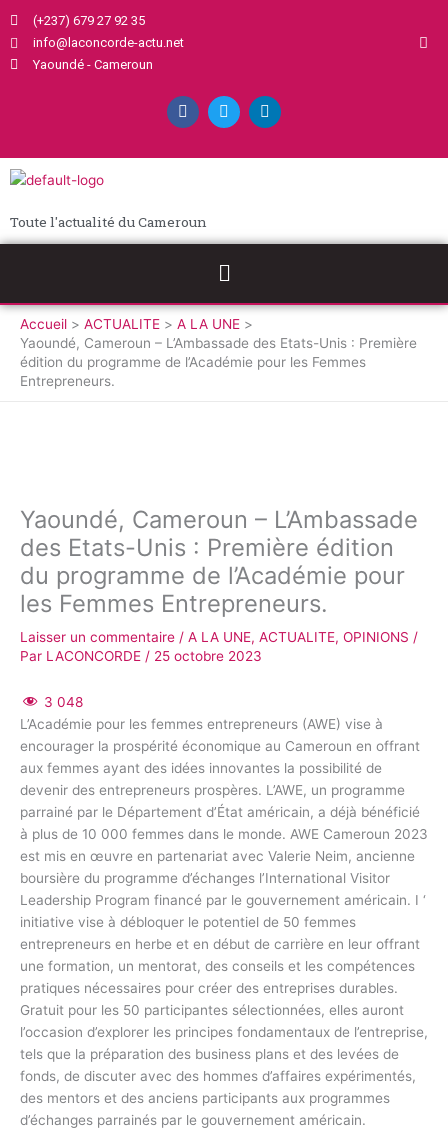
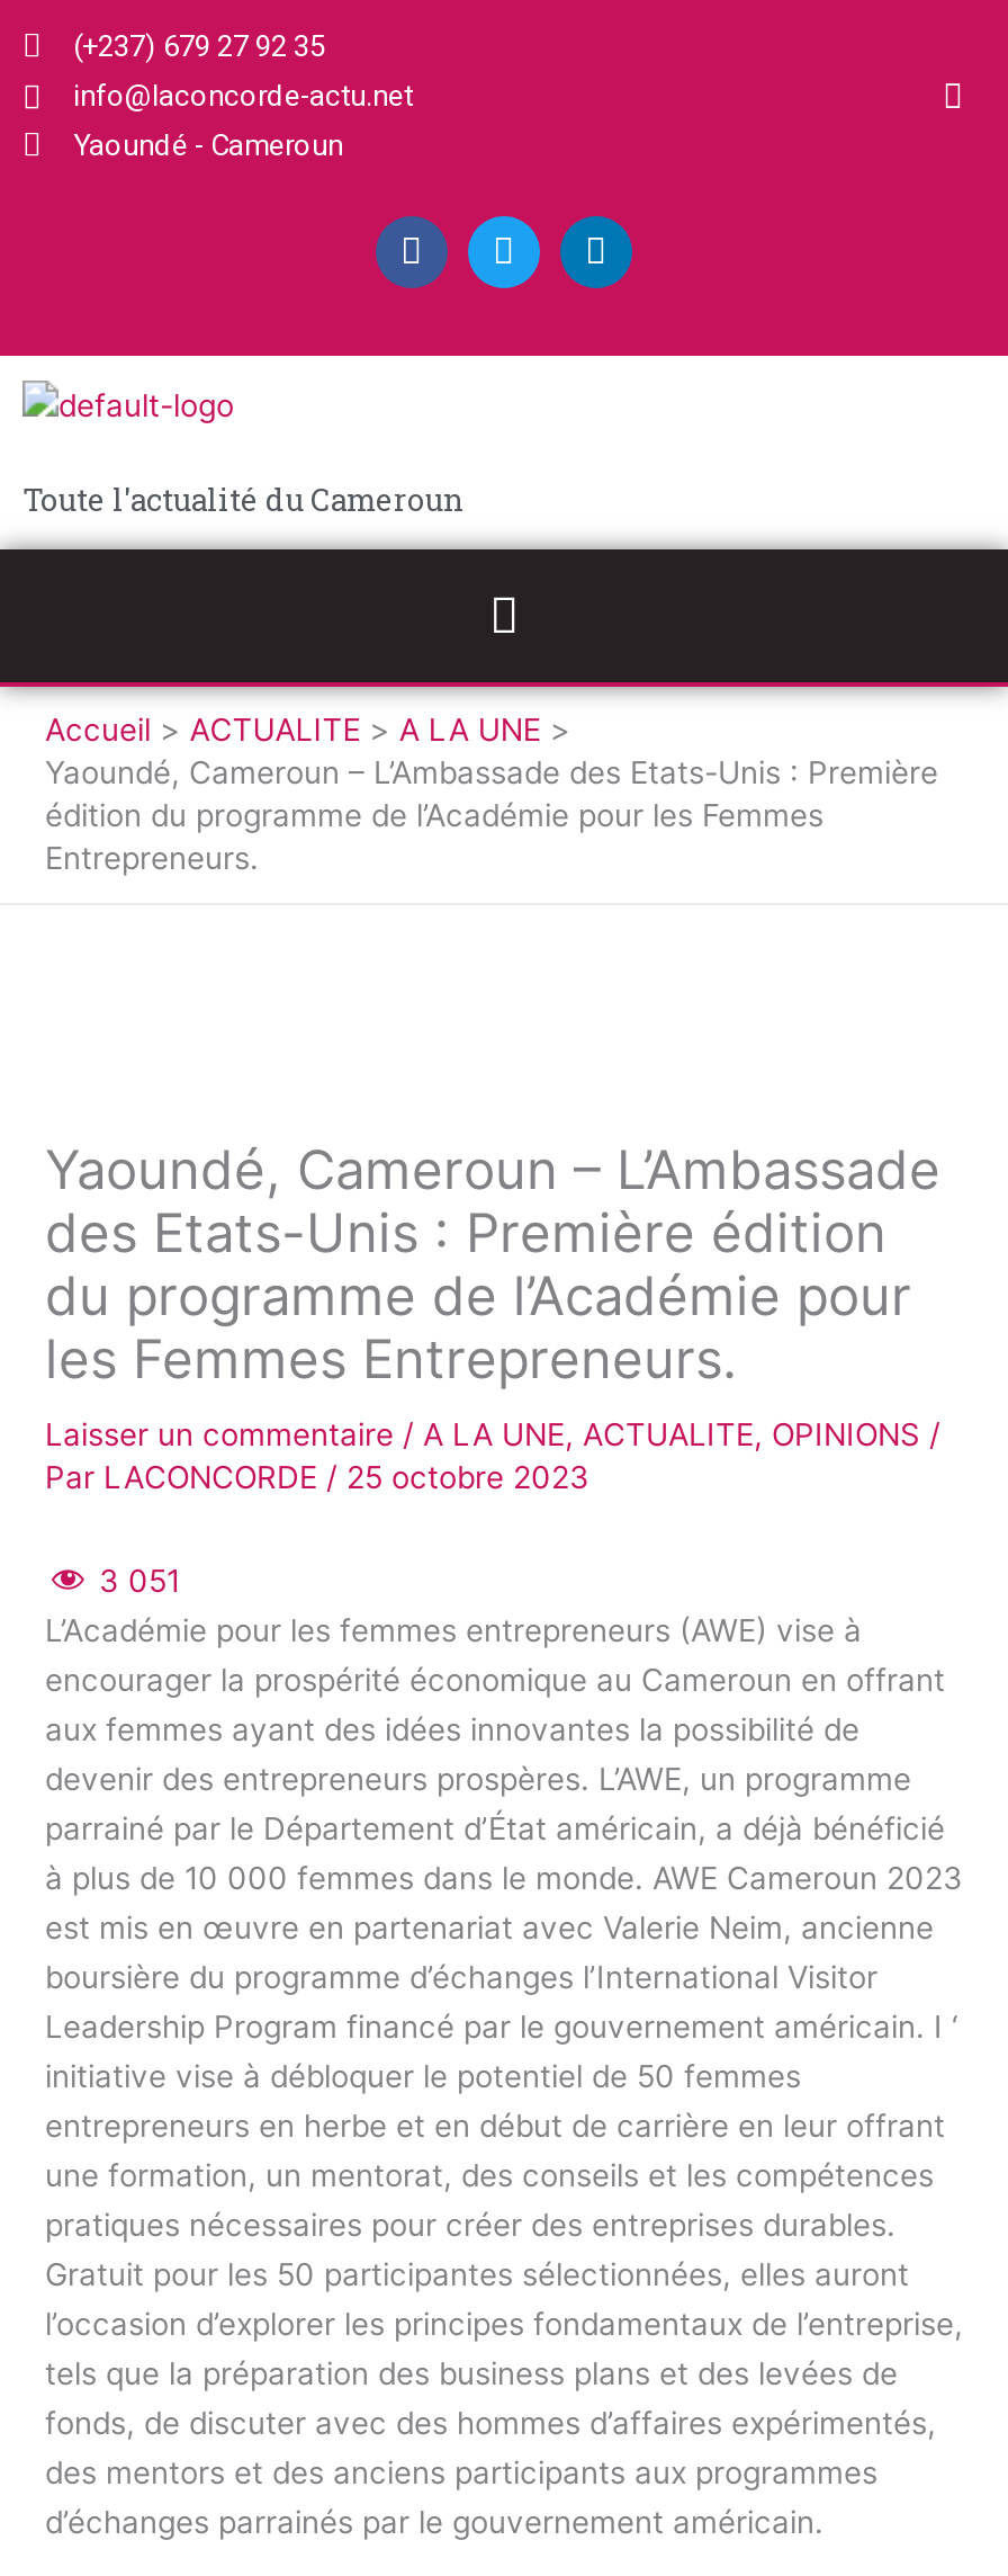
[44,694,83,710] 3 048 -> [99,1563,180,1599] 3 051

